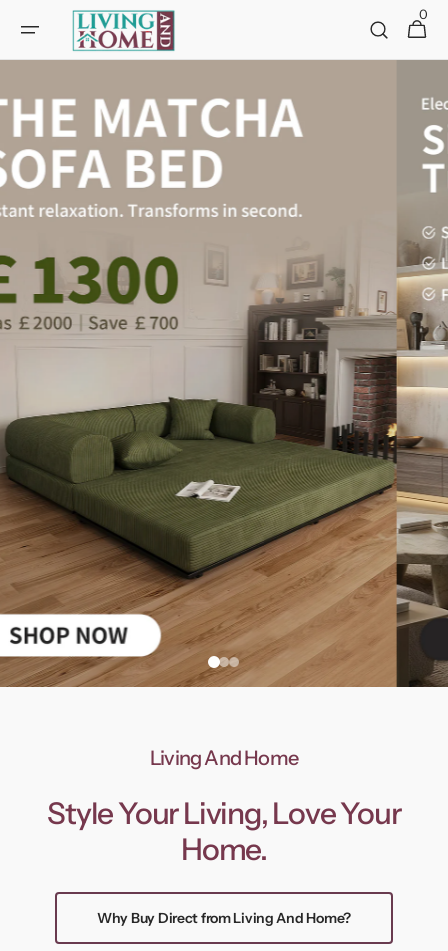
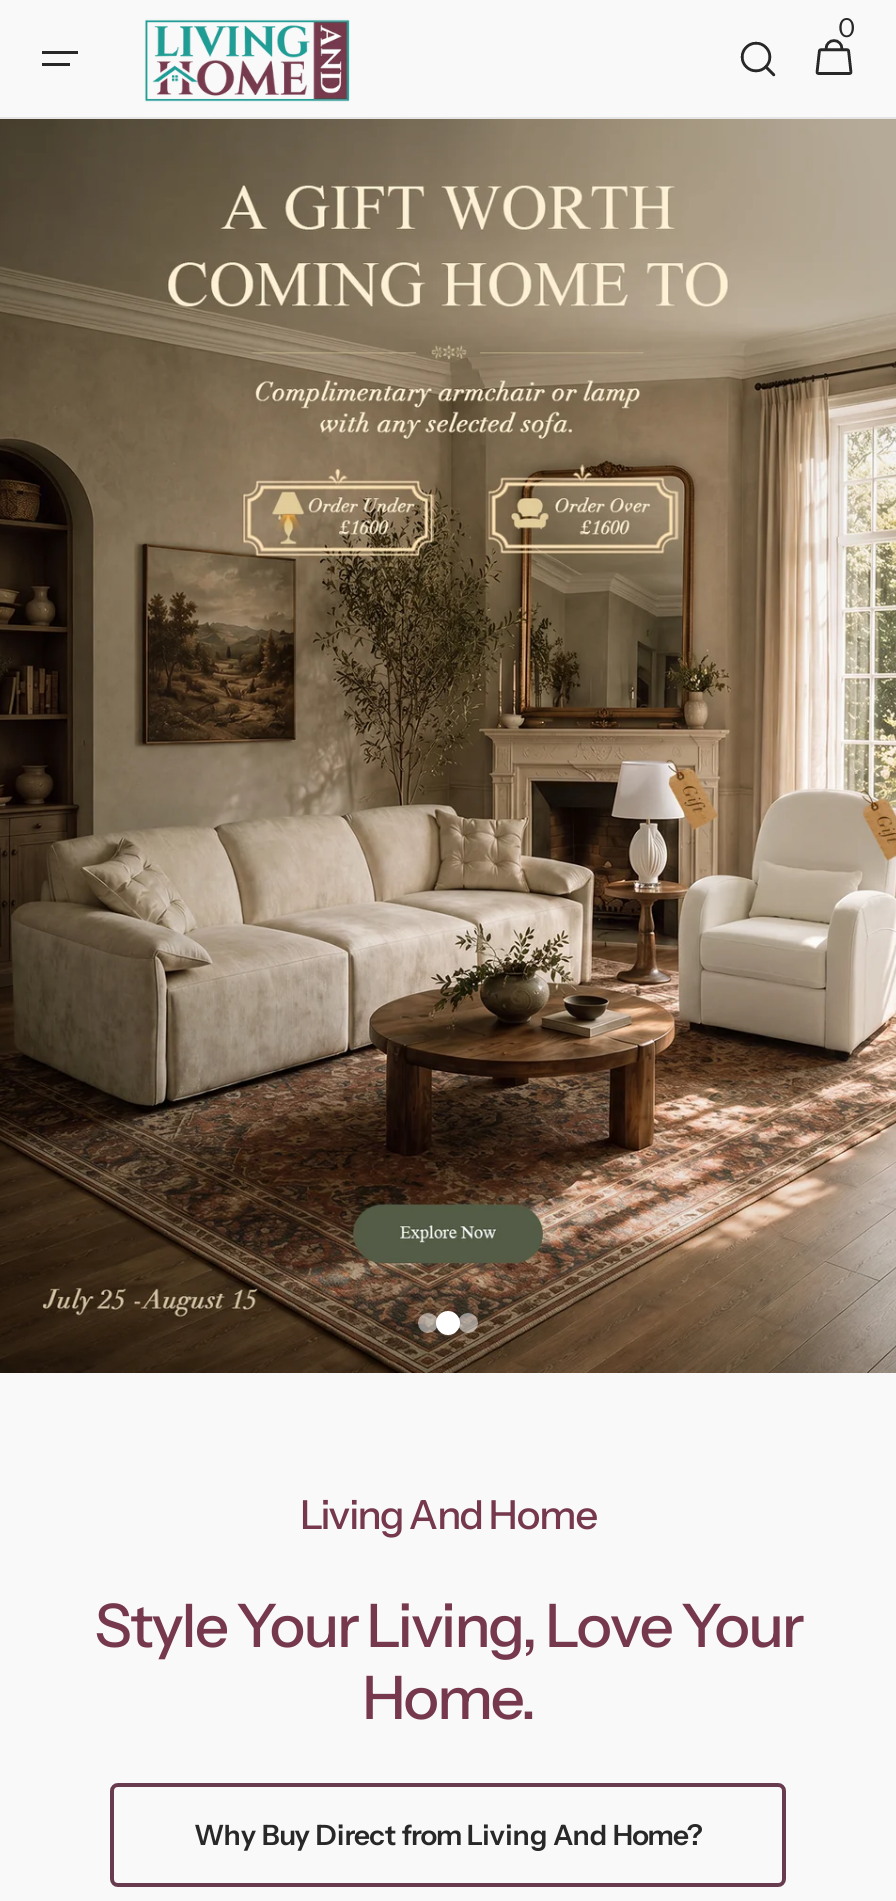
[3,61,445,688] [image] -> [6,119,890,1375] [image]

